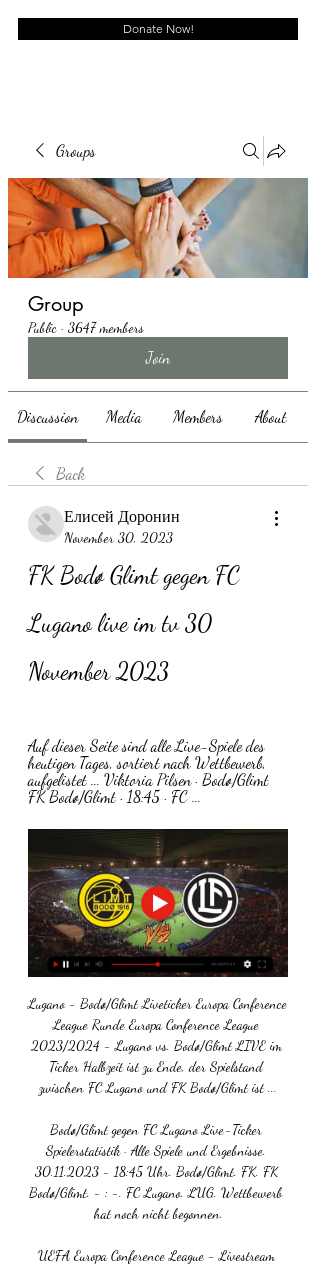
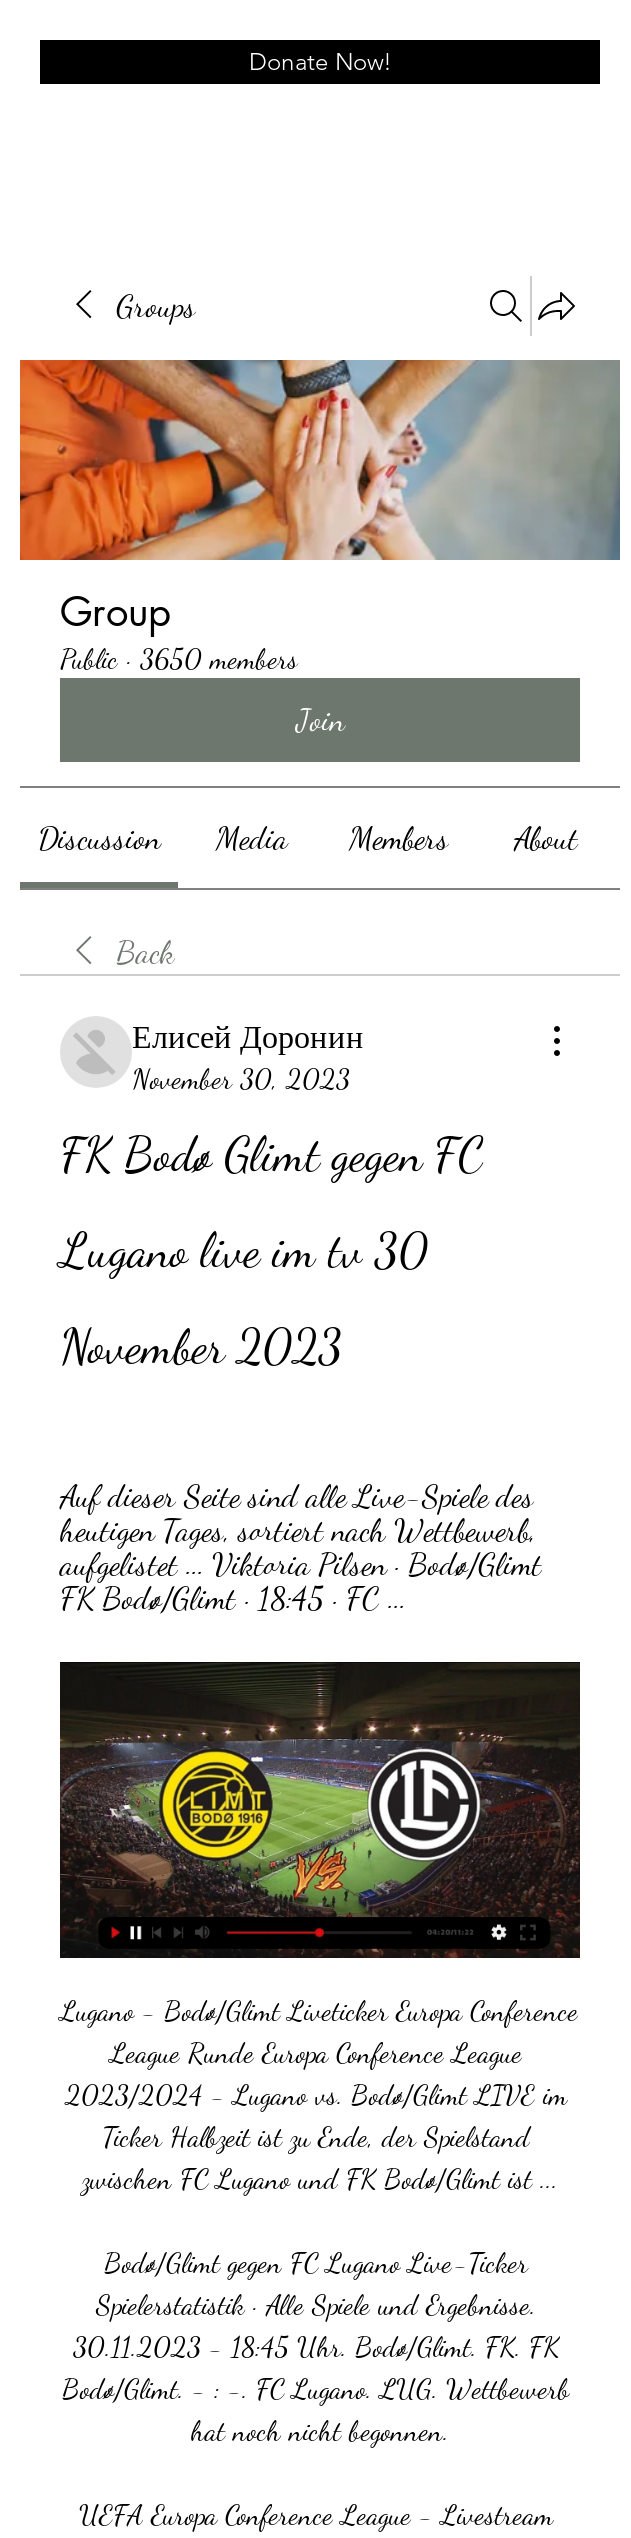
[28,319,144,336] Public · 3647 members -> [60,642,298,676] Public · 3650 members
[140,886,176,921] [image] -> [286,1776,354,1844] [image]

